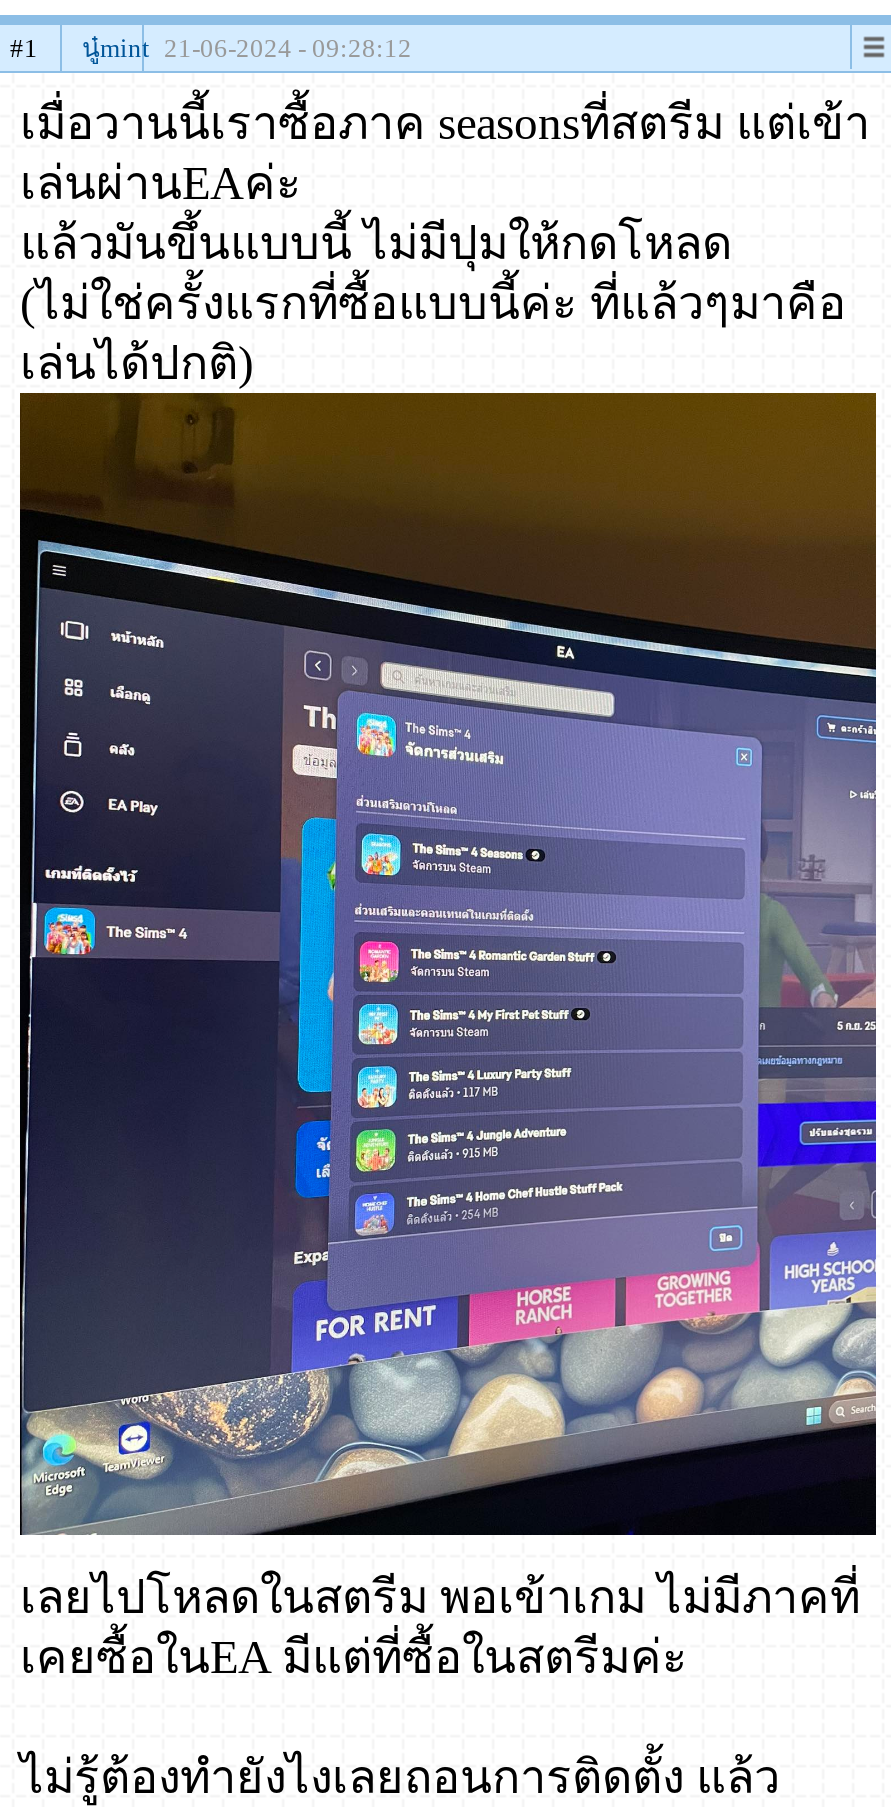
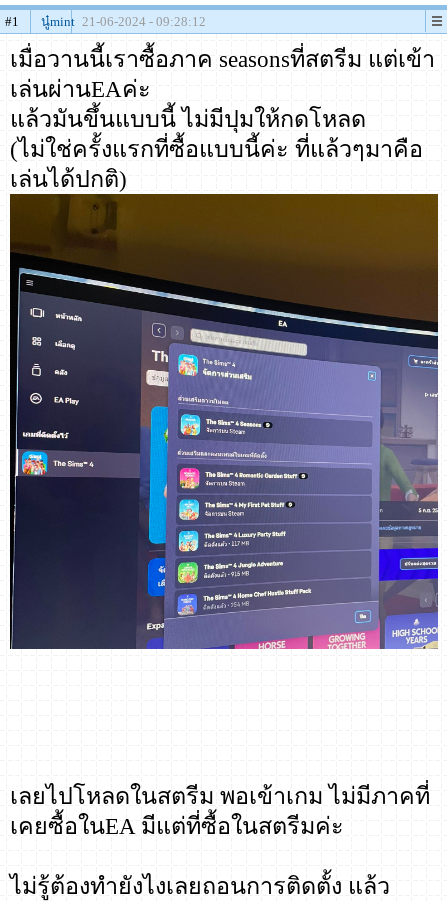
[18,1301,878,1537] [image] -> none

